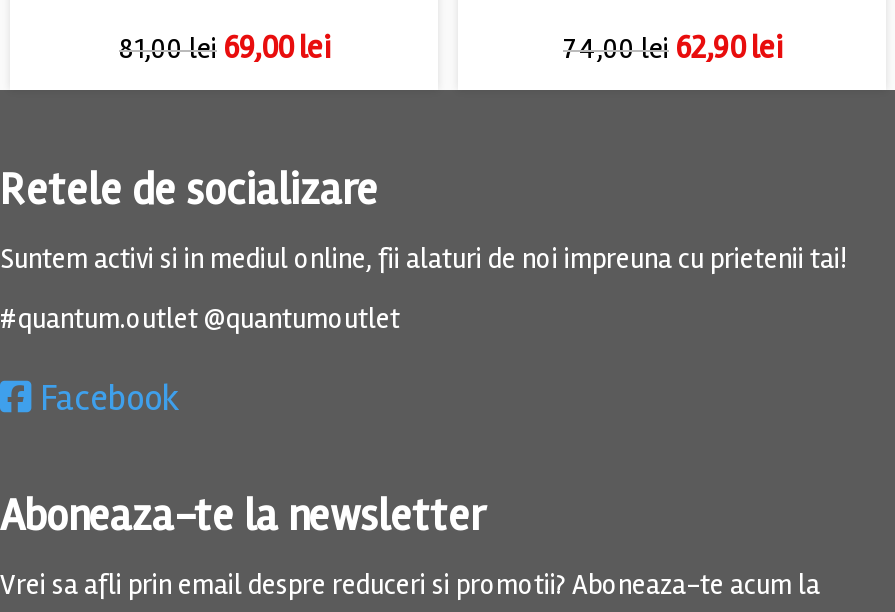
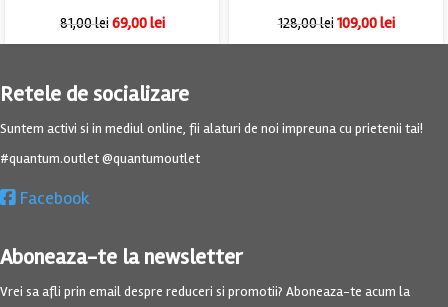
[563,28,781,68] 74,00 lei 62,90 lei -> [277,13,394,33] 128,00 lei 109,00 lei

